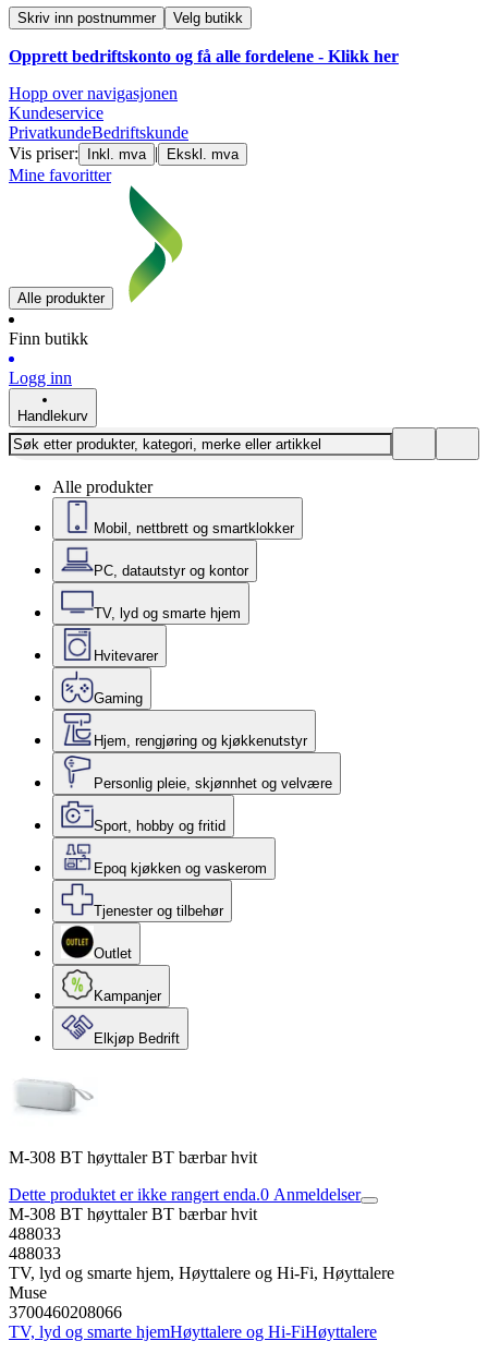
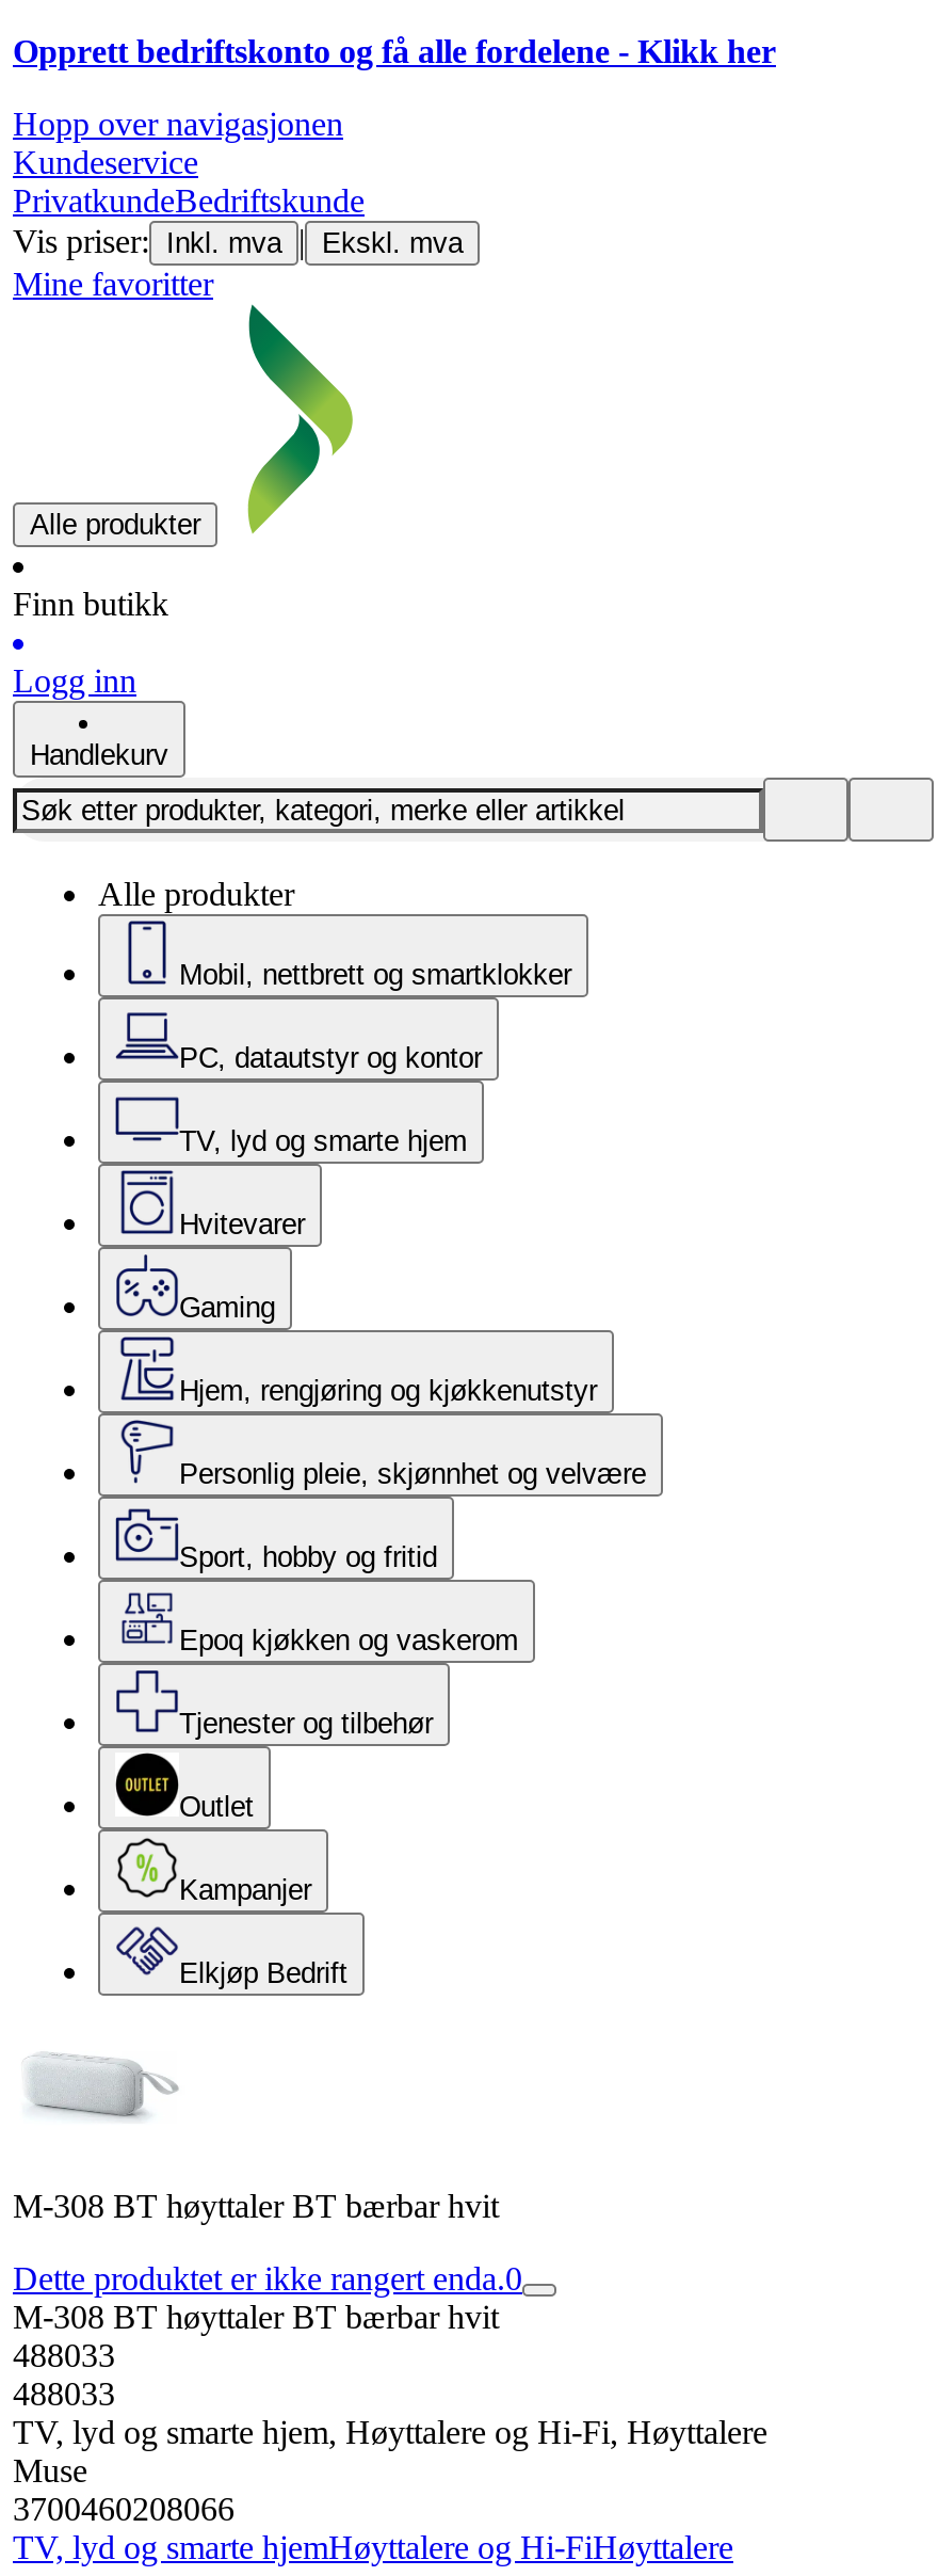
[17,10,243,26] Skriv inn postnummer | Velg butikk -> none
[9,1185,361,1204] Dette produktet er ikke rangert enda.0 Anmeldelser -> [13,2260,522,2297] Dette produktet er ikke rangert enda.0

